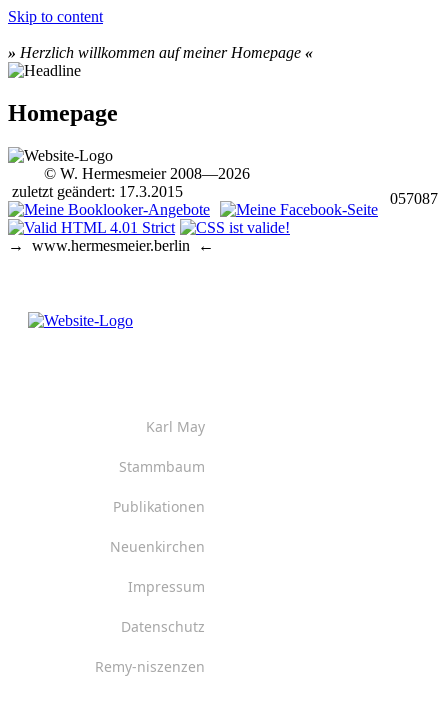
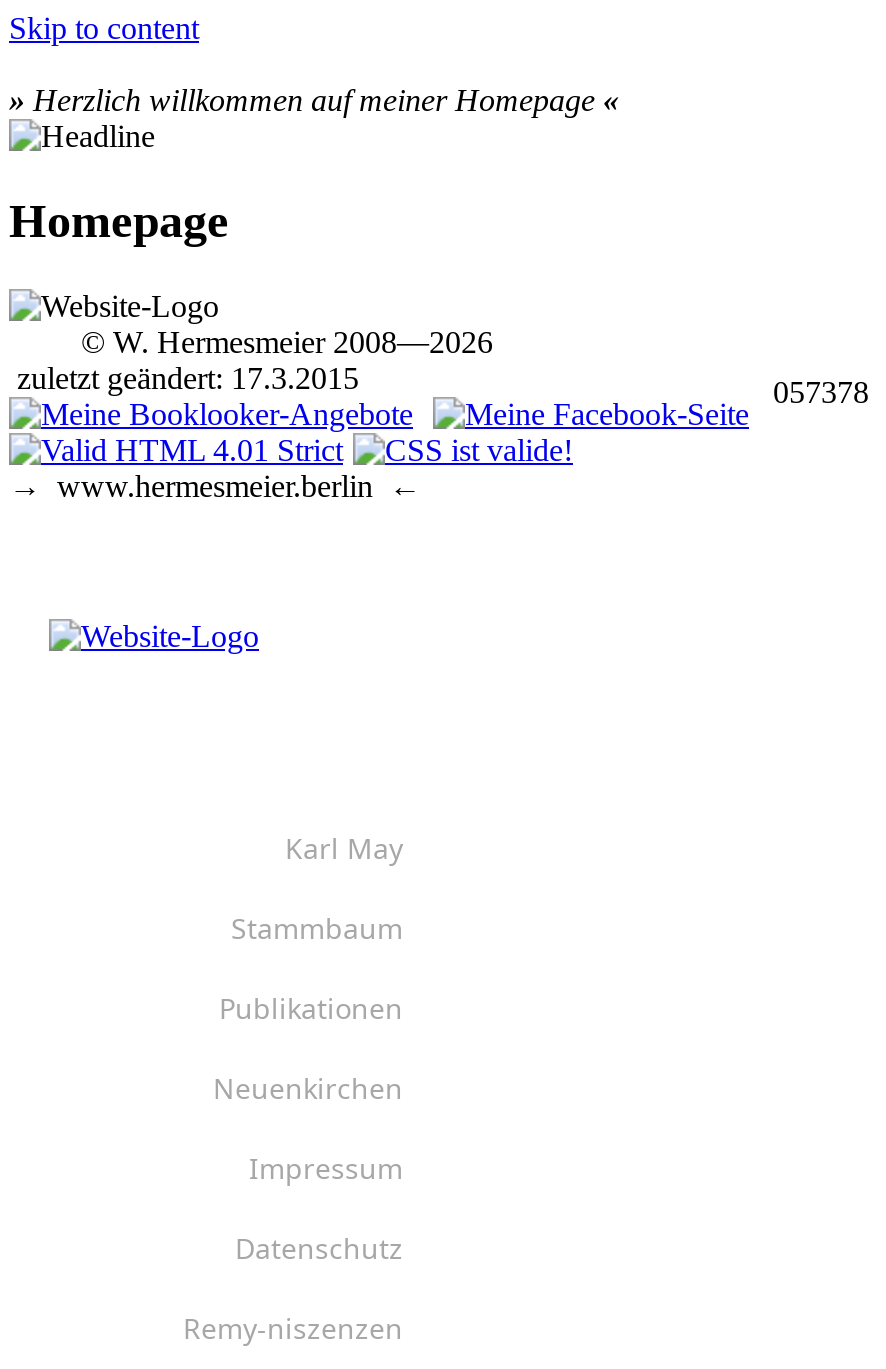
[390,190,438,207] 057087 -> [773,375,869,409] 057378

